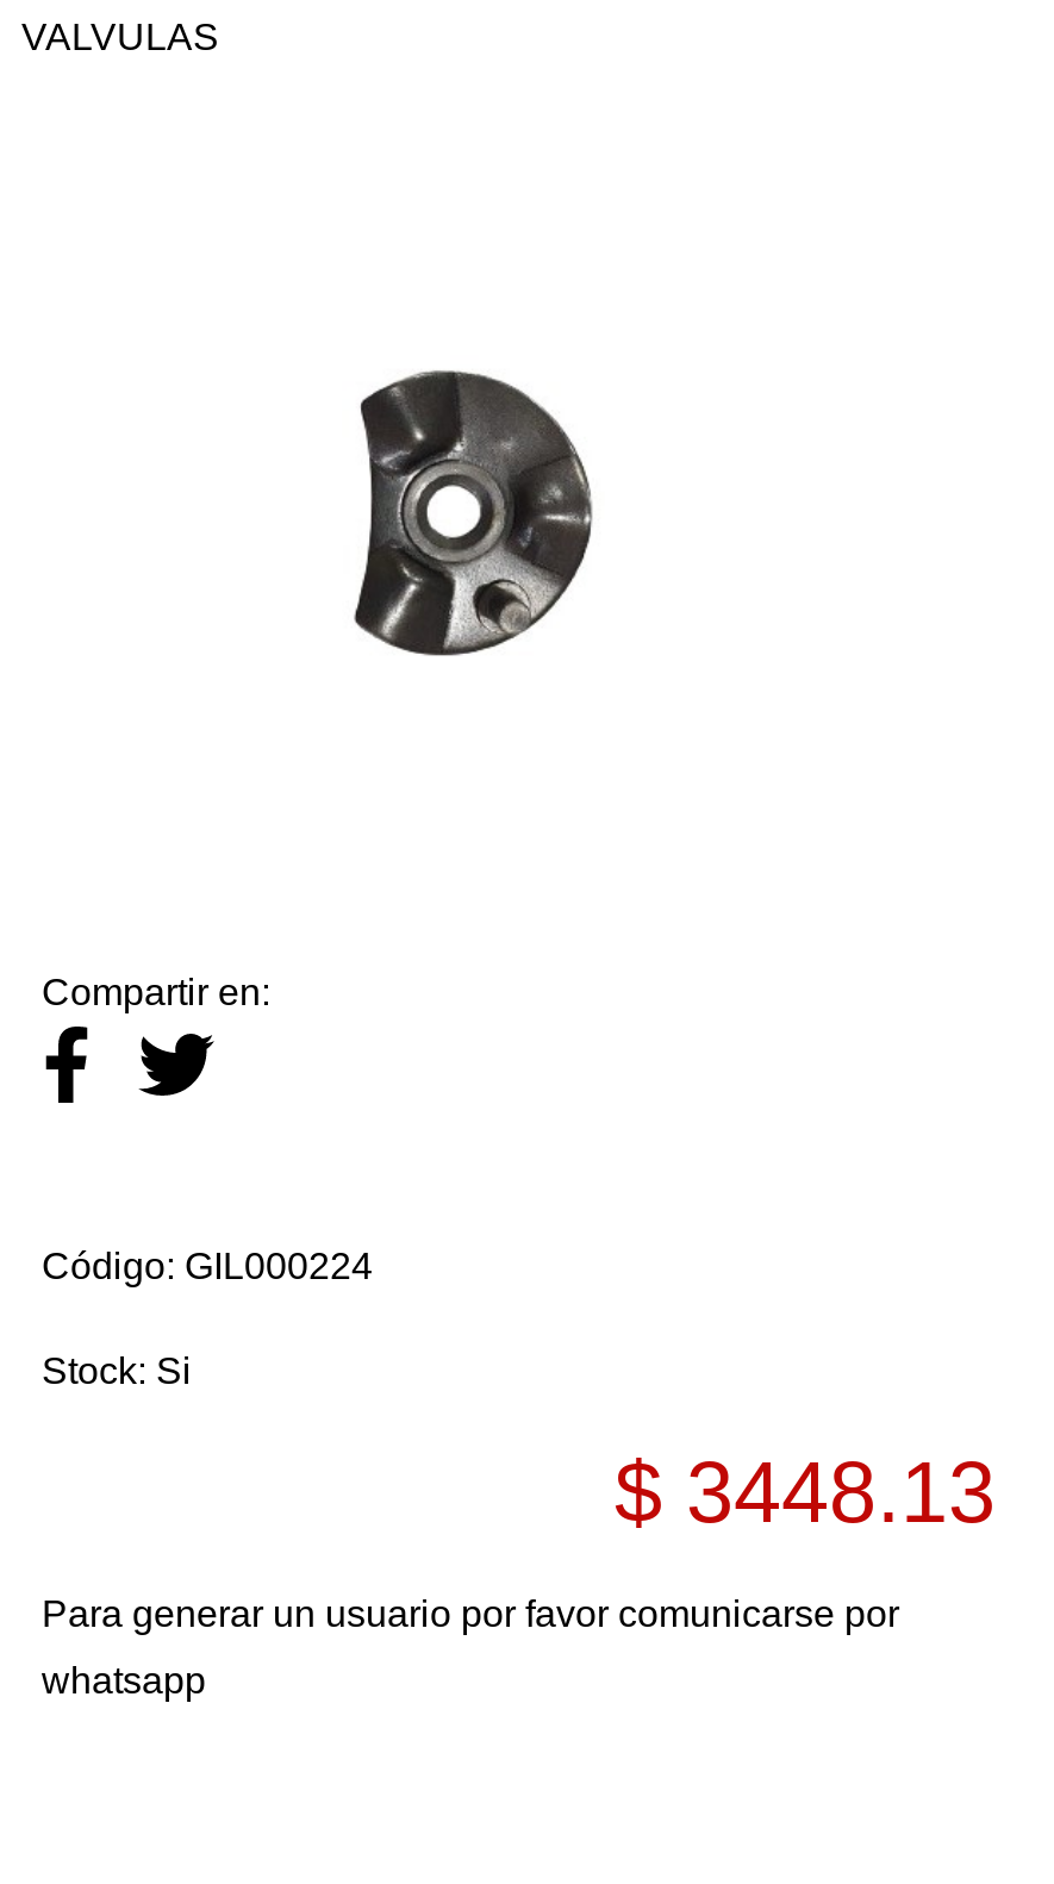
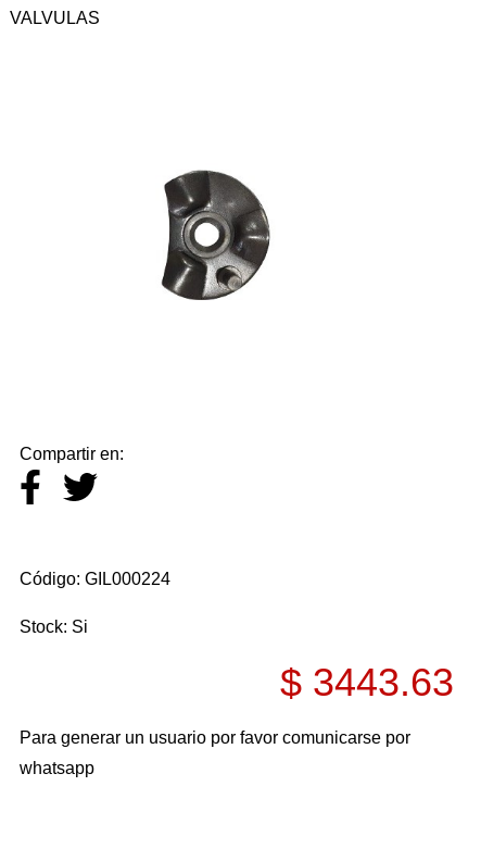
[615,1444,996,1542] $ 3448.13 -> [280,660,454,705] $ 3443.63

